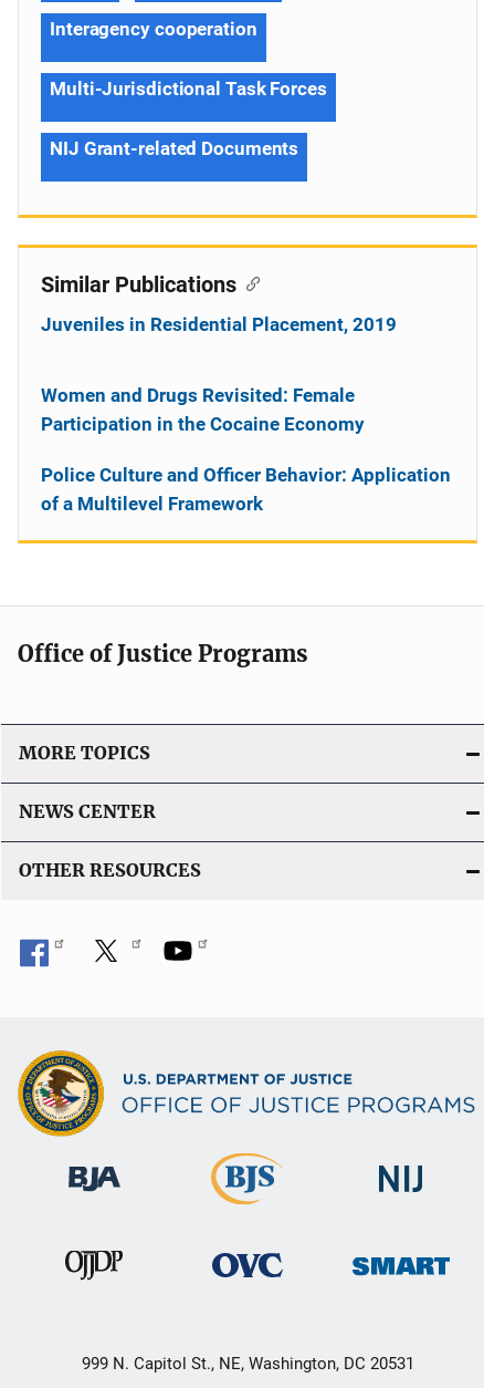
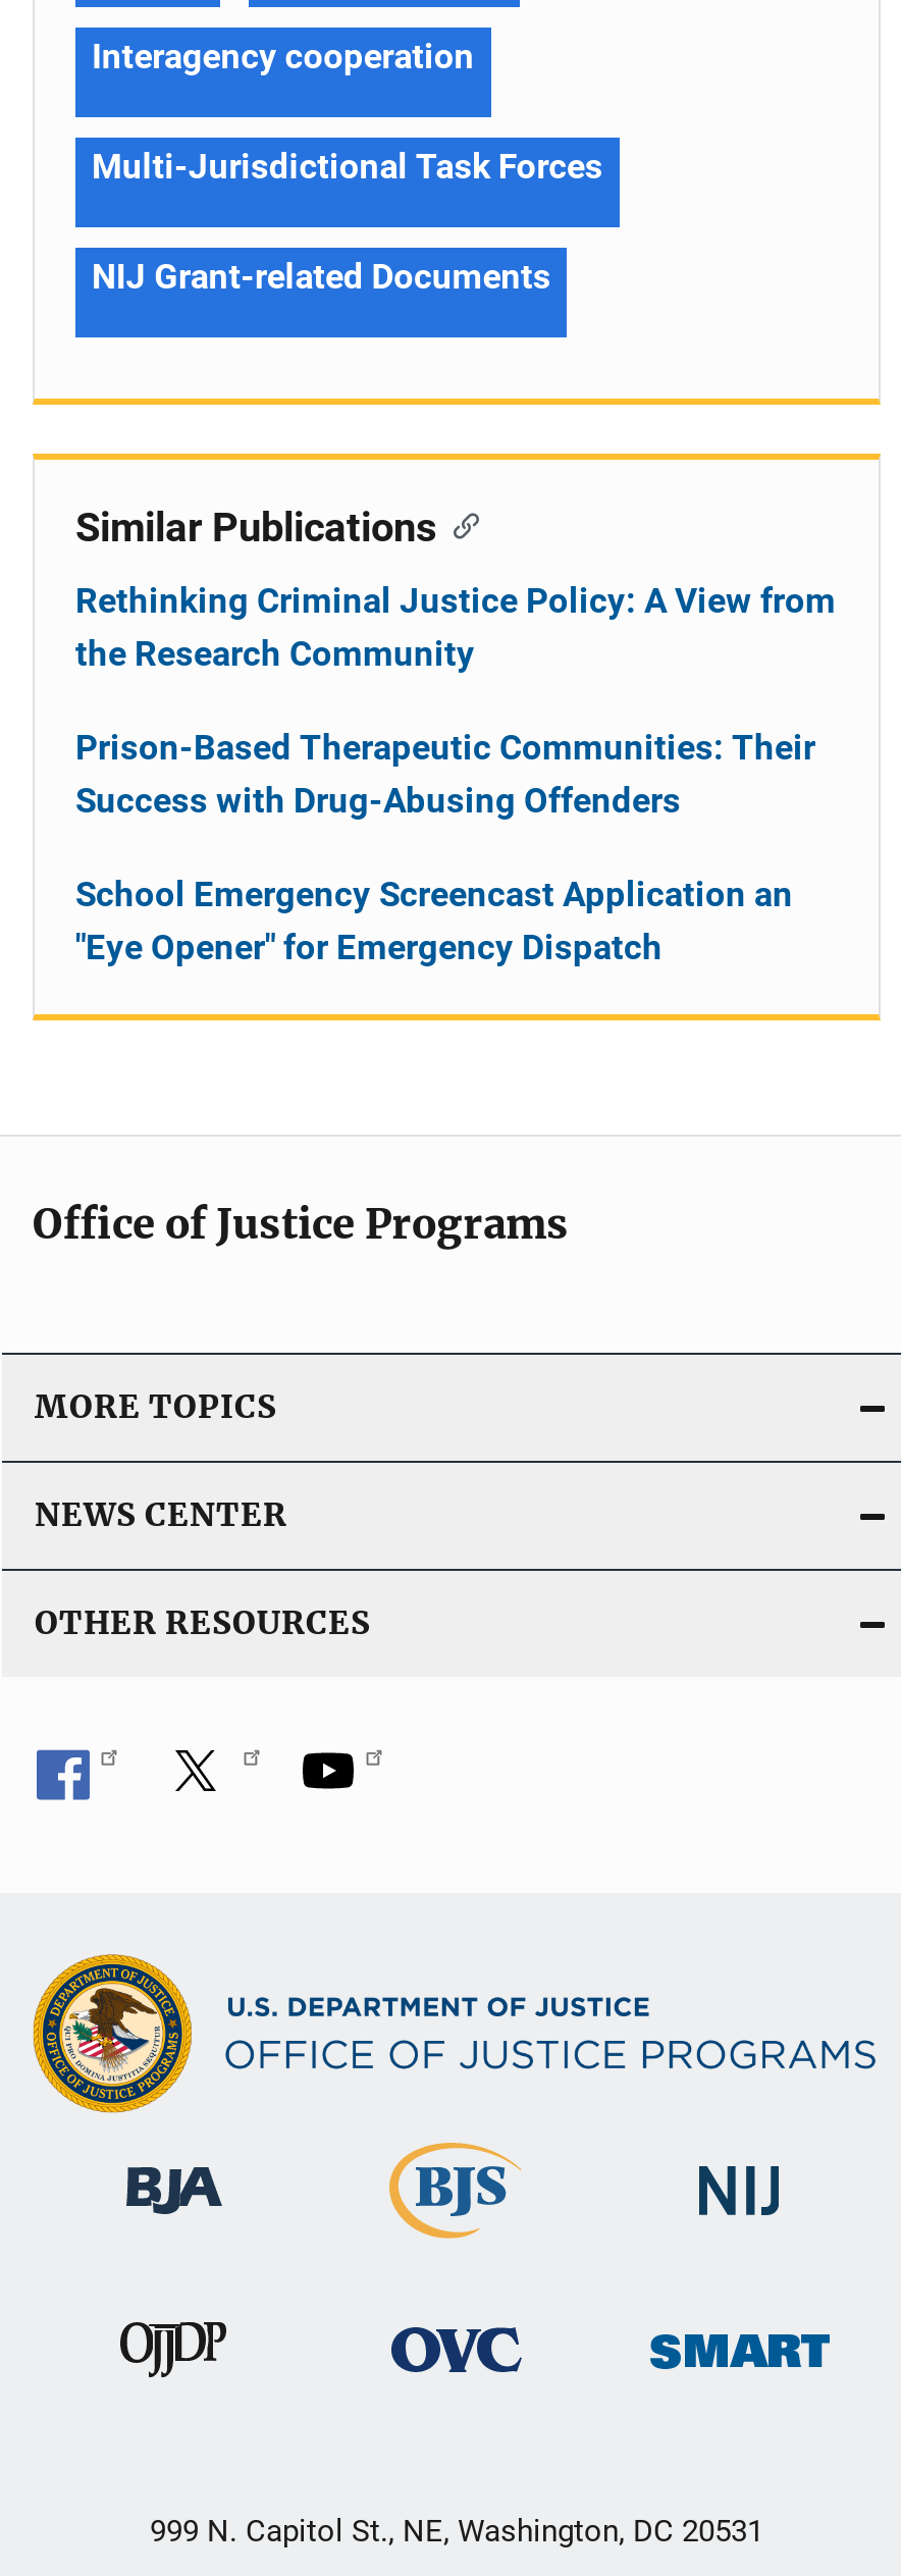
[41,313,397,335] Juveniles in Residential Placement, 2019 -> [75,580,836,673] Rethinking Criminal Justice Policy: A View from | the Research Community
[41,384,365,435] Women and Drugs Revisited: Female | Participation in the Cocaine Economy -> [75,726,815,820] Prison-Based Therapeutic Communities: Their | Success with Drug-Abusing Offenders
[41,464,451,514] Police Culture and Officer Behavior: Application | of a Multilevel Framework -> [75,873,793,967] School Emergency Screencast Application an | "Eye Opener" for Emergency Dispatch

